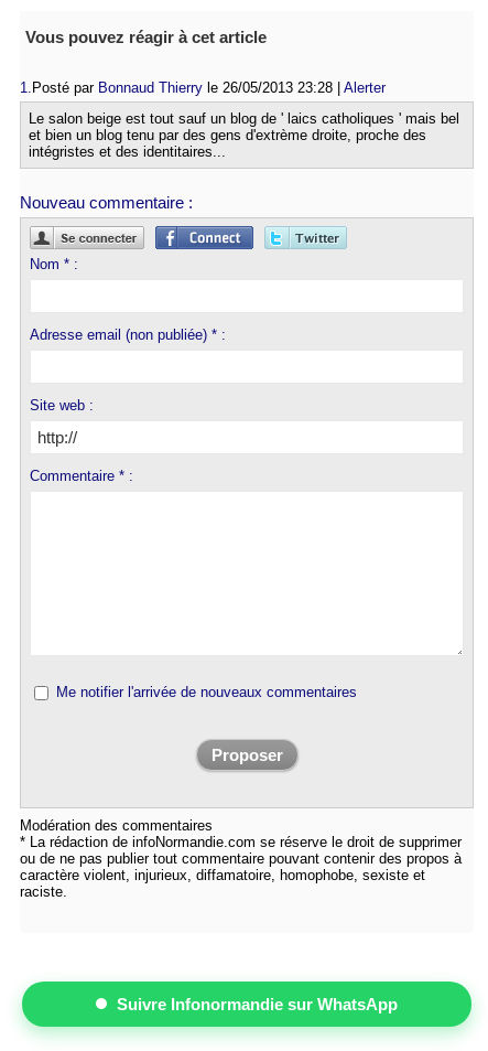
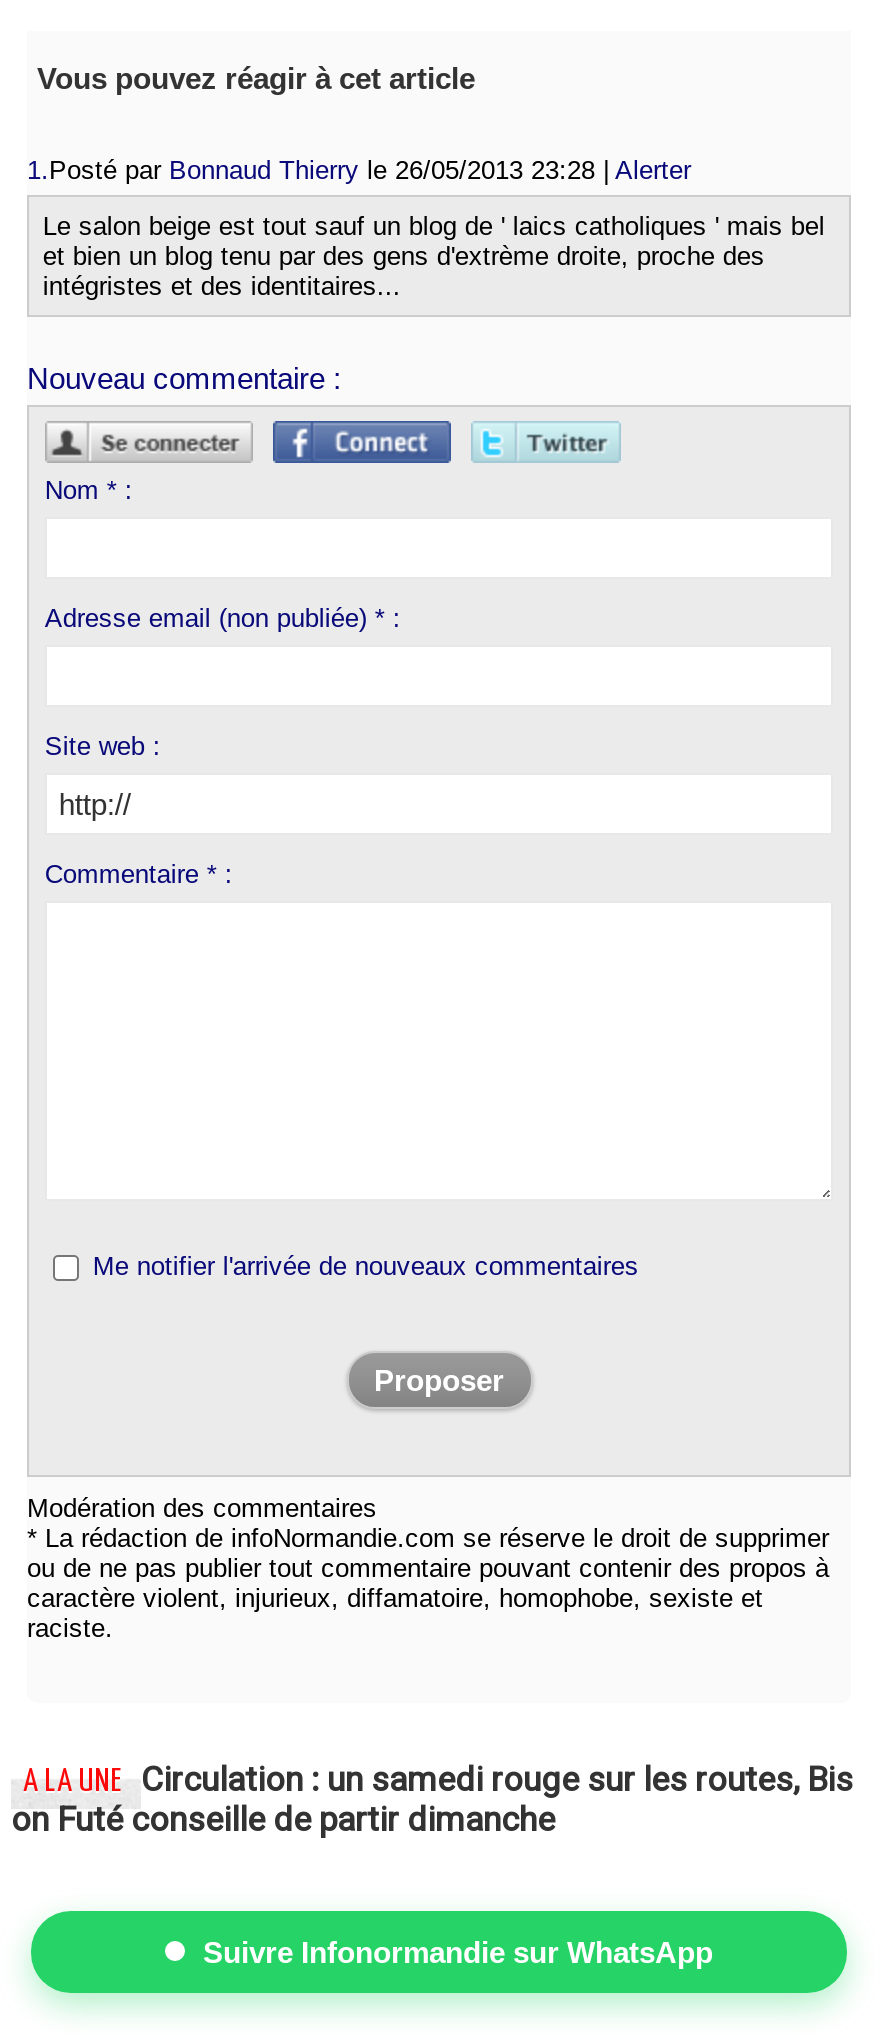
none -> [11,1759,853,1839] A LA UNE Circulation : un samedi rouge sur les routes, Bis | on Futé conseille de partir dimanche

